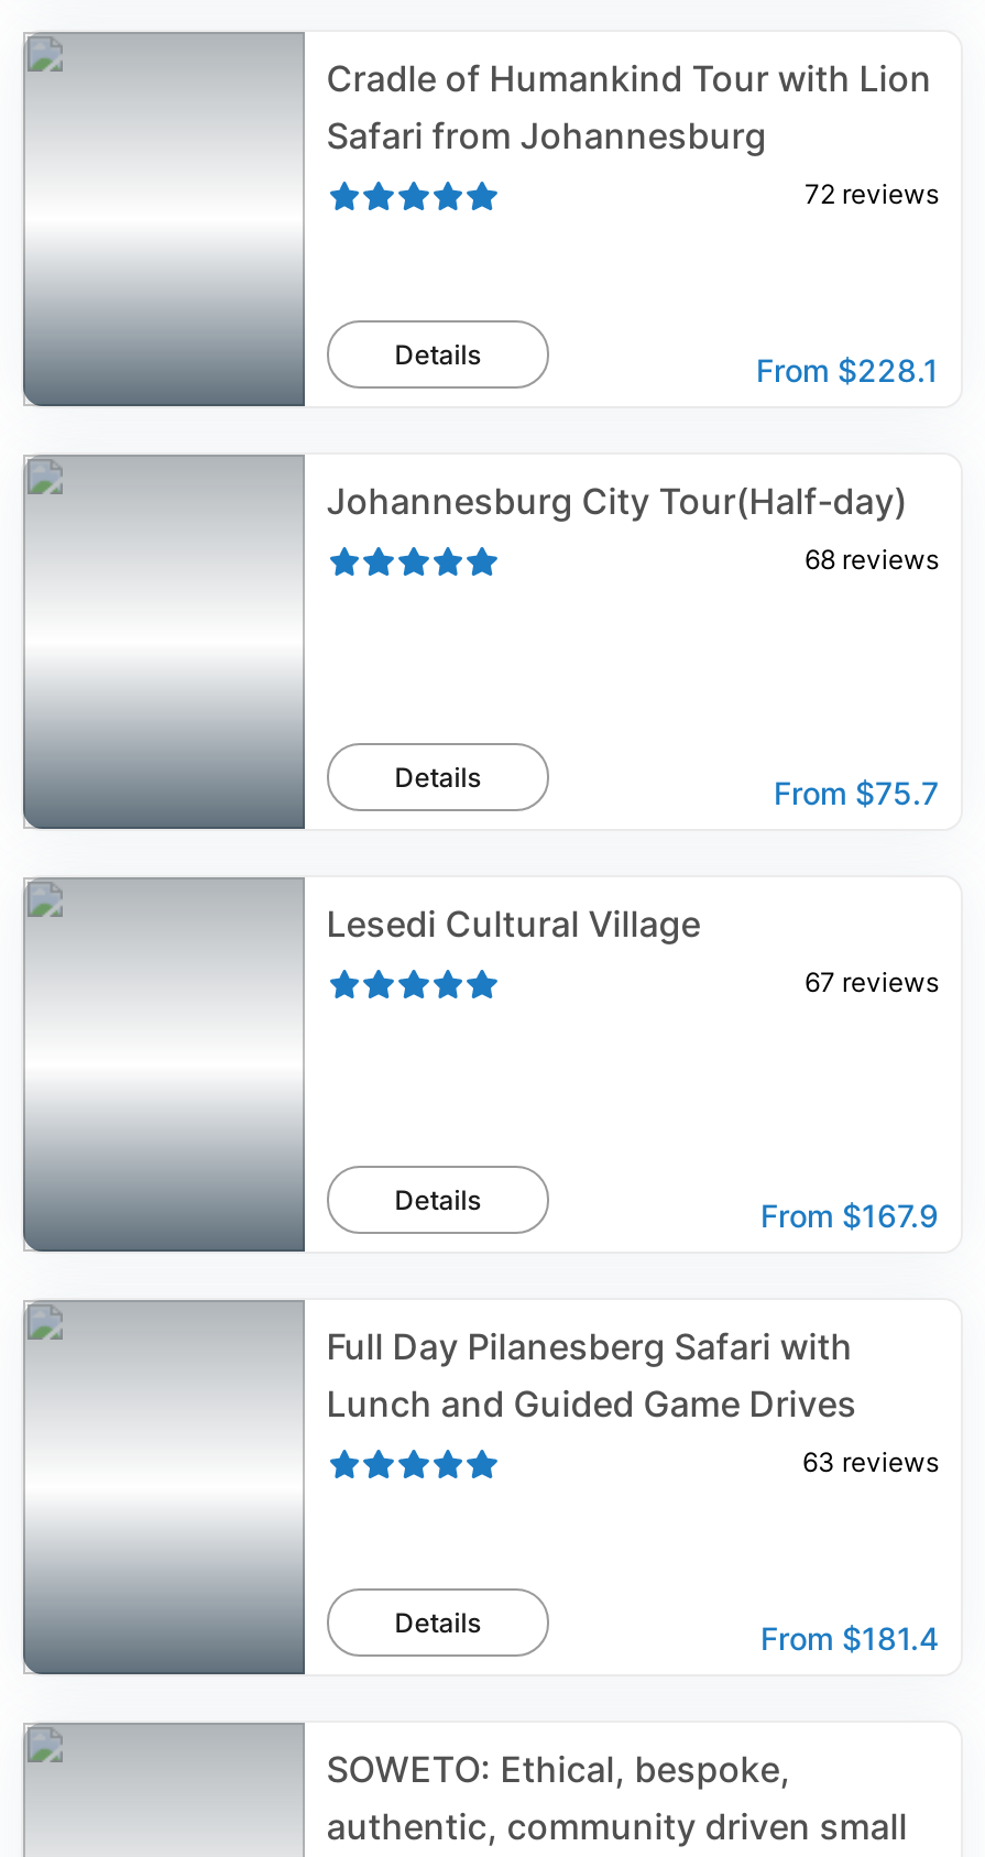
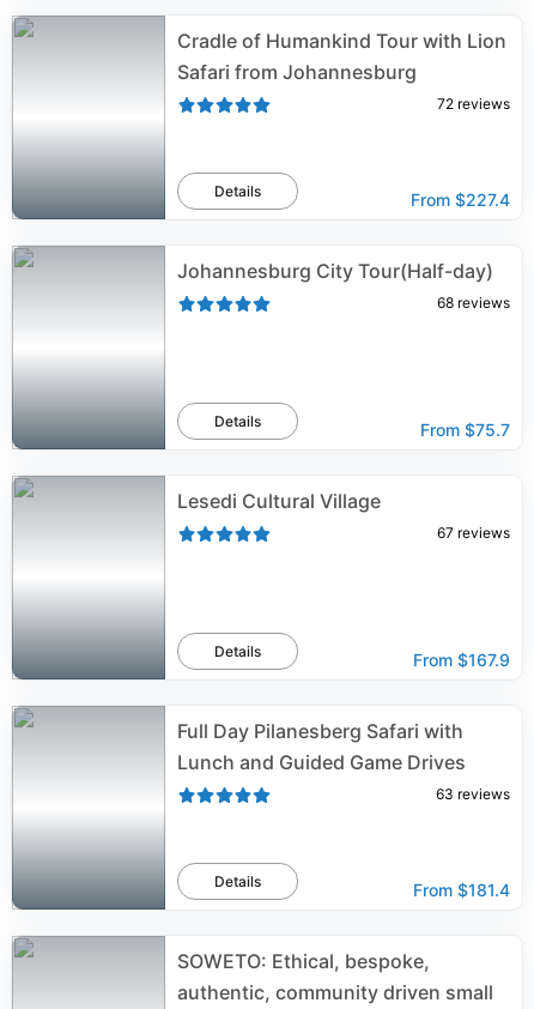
[756,351,939,389] From $228.1 -> [411,189,510,210] From $227.4

